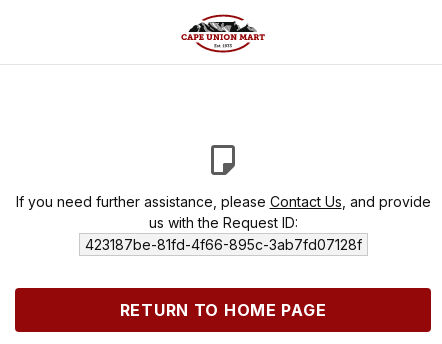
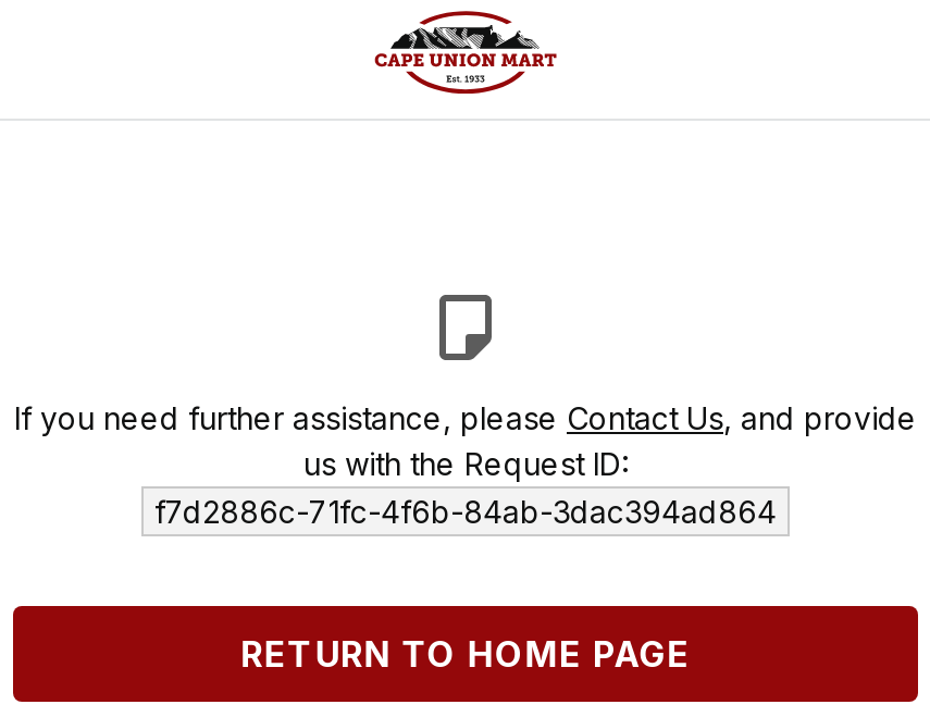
[84,236,361,253] 423187be-81fd-4f66-895c-3ab7fd07128f -> [154,493,777,530] f7d2886c-71fc-4f6b-84ab-3dac394ad864

